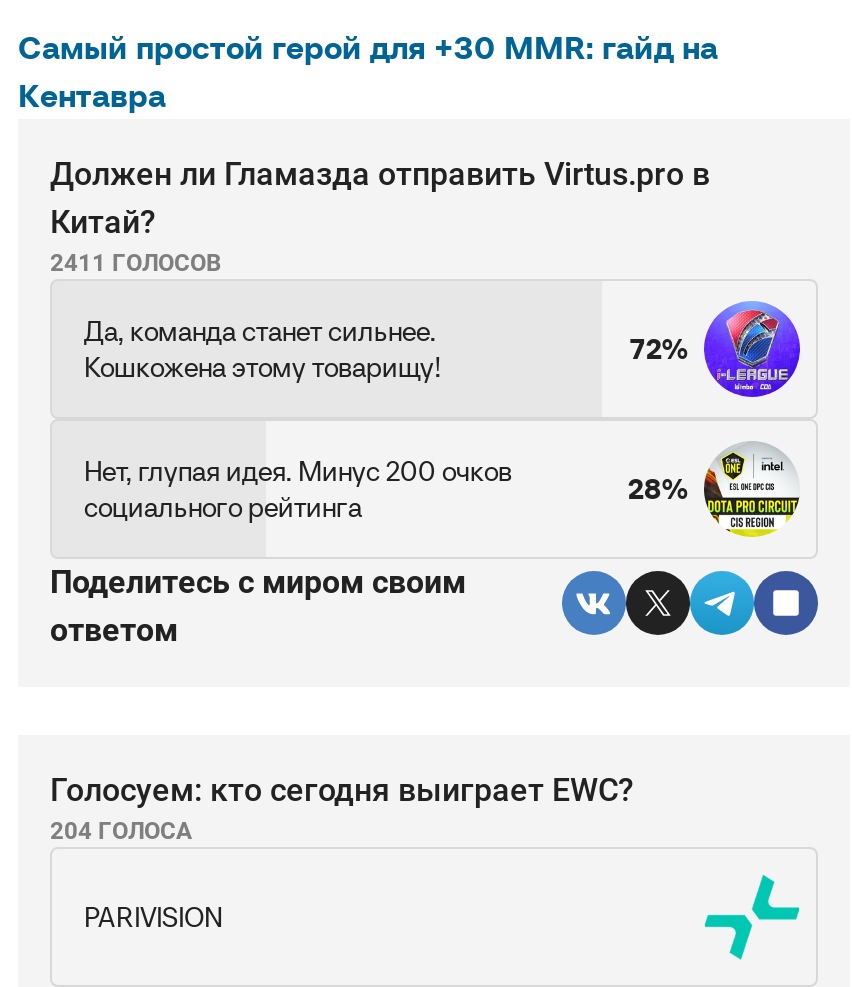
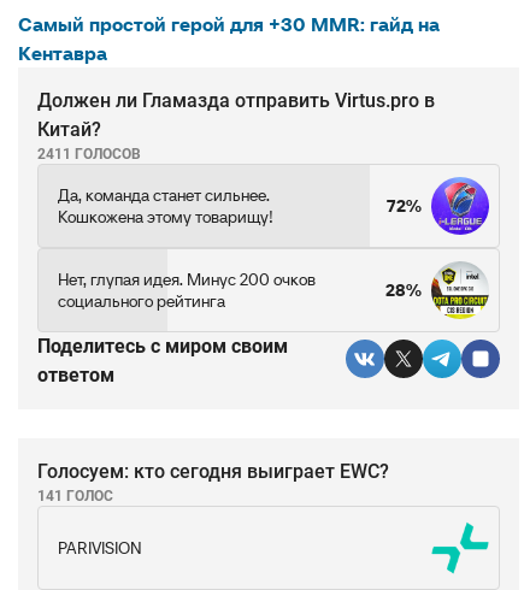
[50,817,192,845] 204 ГОЛОСА -> [37,488,113,505] 141 ГОЛОС

